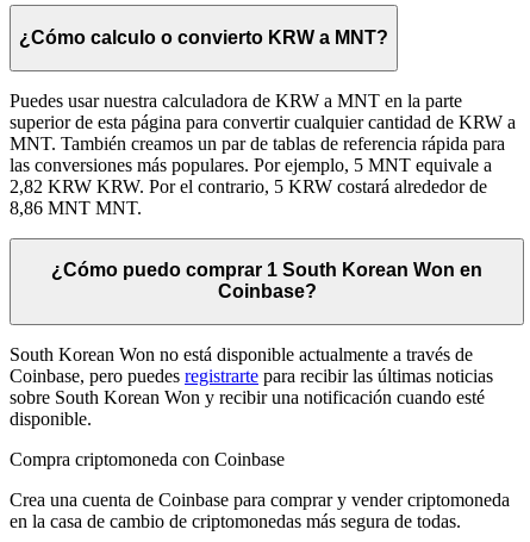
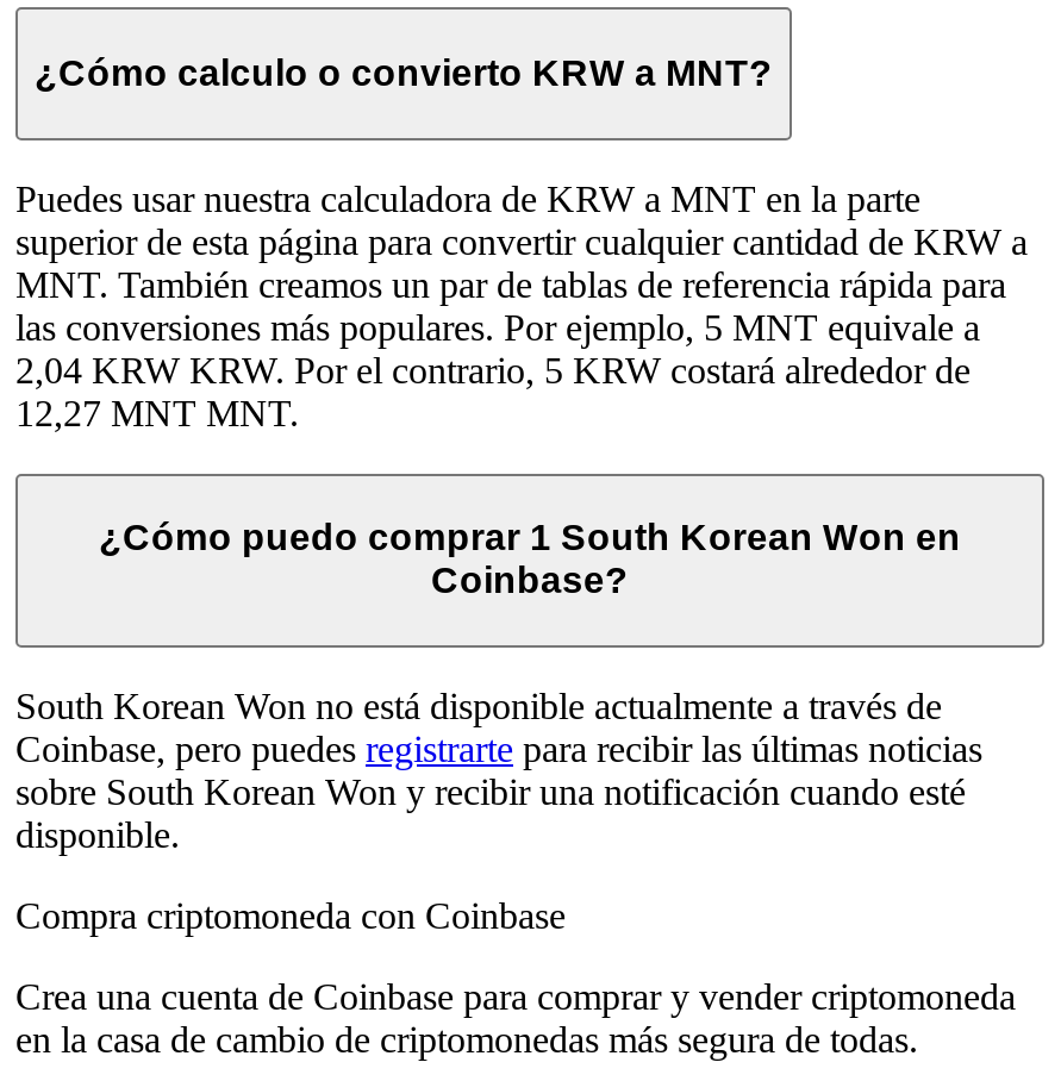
[10,176,487,196] 2,82 KRW KRW. Por el contrario, 5 KRW costará alrededor de -> [15,349,970,390] 2,04 KRW KRW. Por el contrario, 5 KRW costará alrededor de
[10,197,142,218] 8,86 MNT MNT. -> [15,392,299,432] 12,27 MNT MNT.

